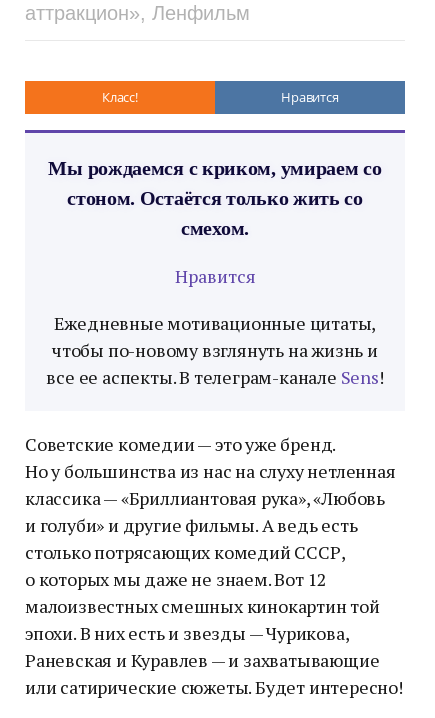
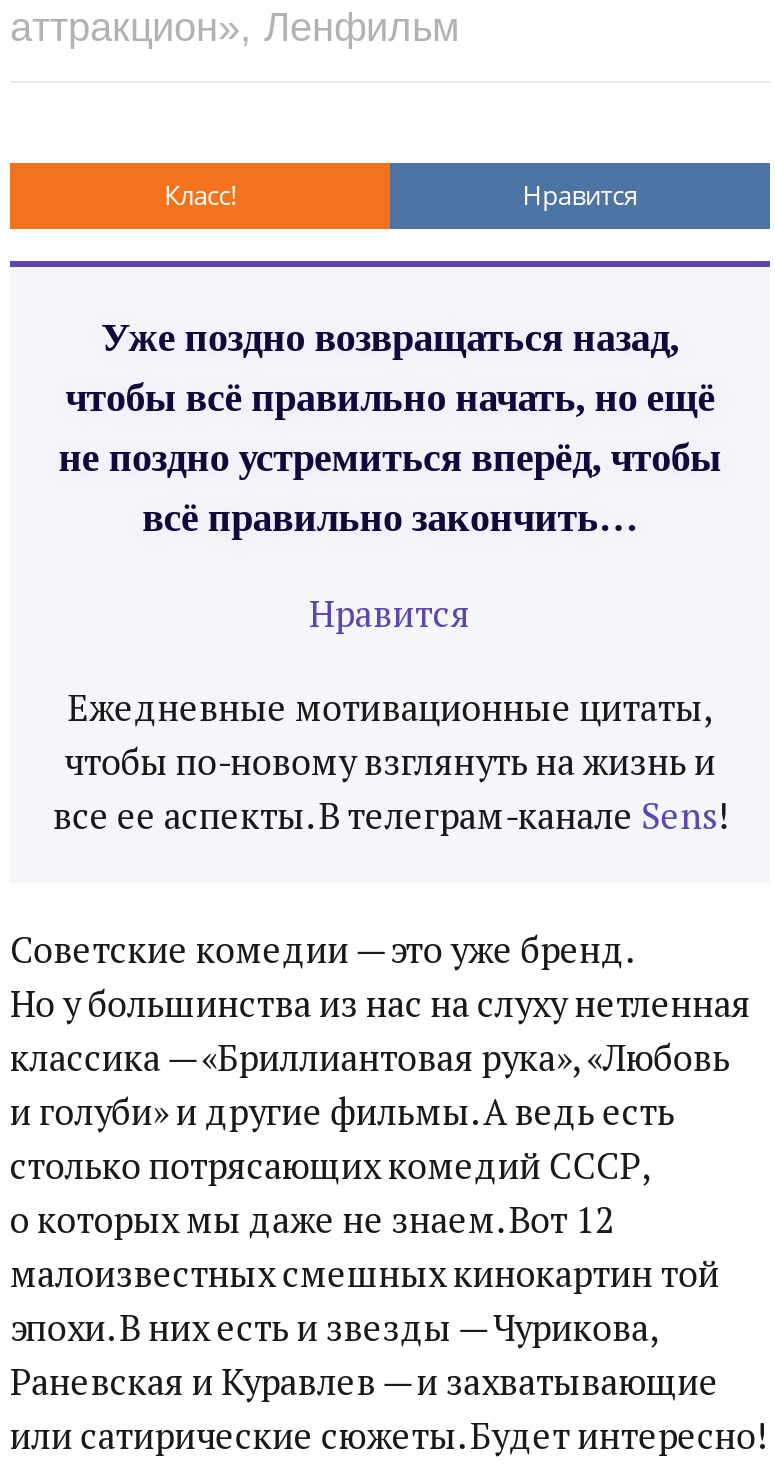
[48,157,381,239] Мы рождаемся с криком, умираем со | стоном. Остаётся только жить со | смехом. -> [58,314,722,538] Уже поздно возвращаться назад, | чтобы всё правильно начать, но ещё | не поздно устремиться вперёд, чтобы | всё правильно закончить…

